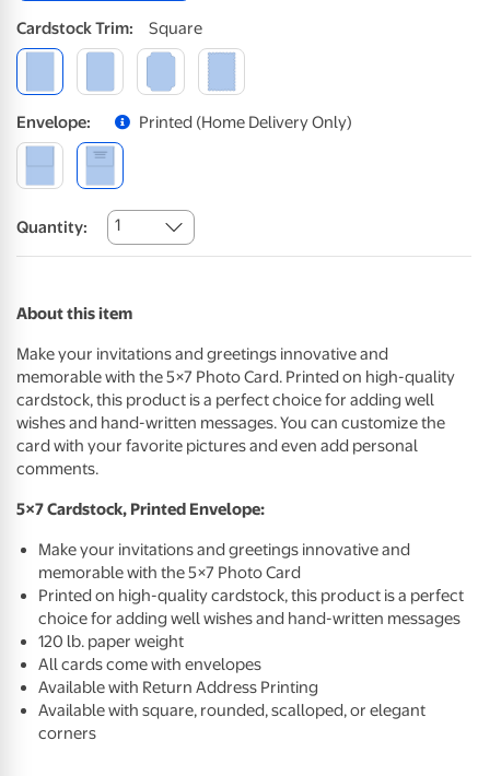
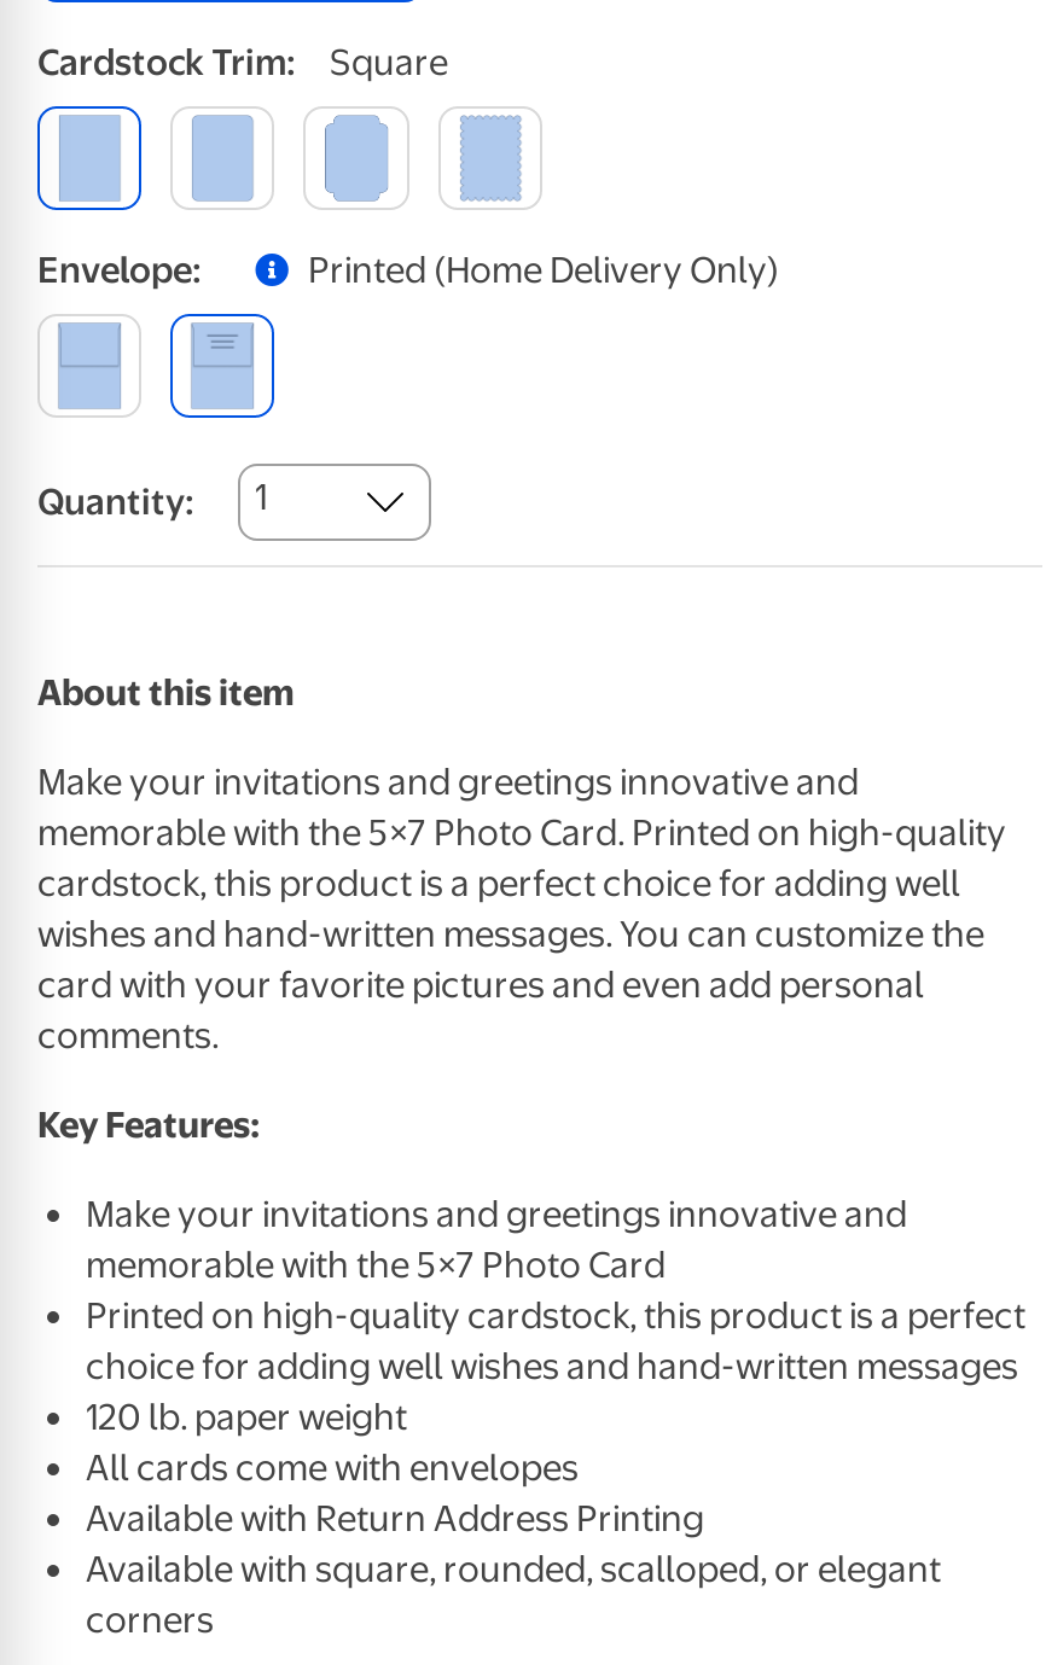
[16,500,265,519] 5×7 Cardstock, Printed Envelope: -> [37,1104,260,1148] Key Features:

